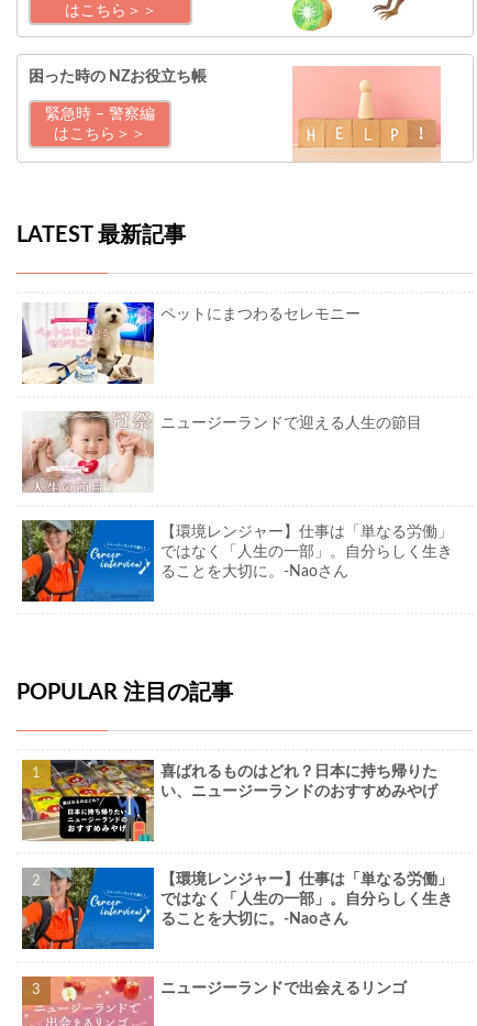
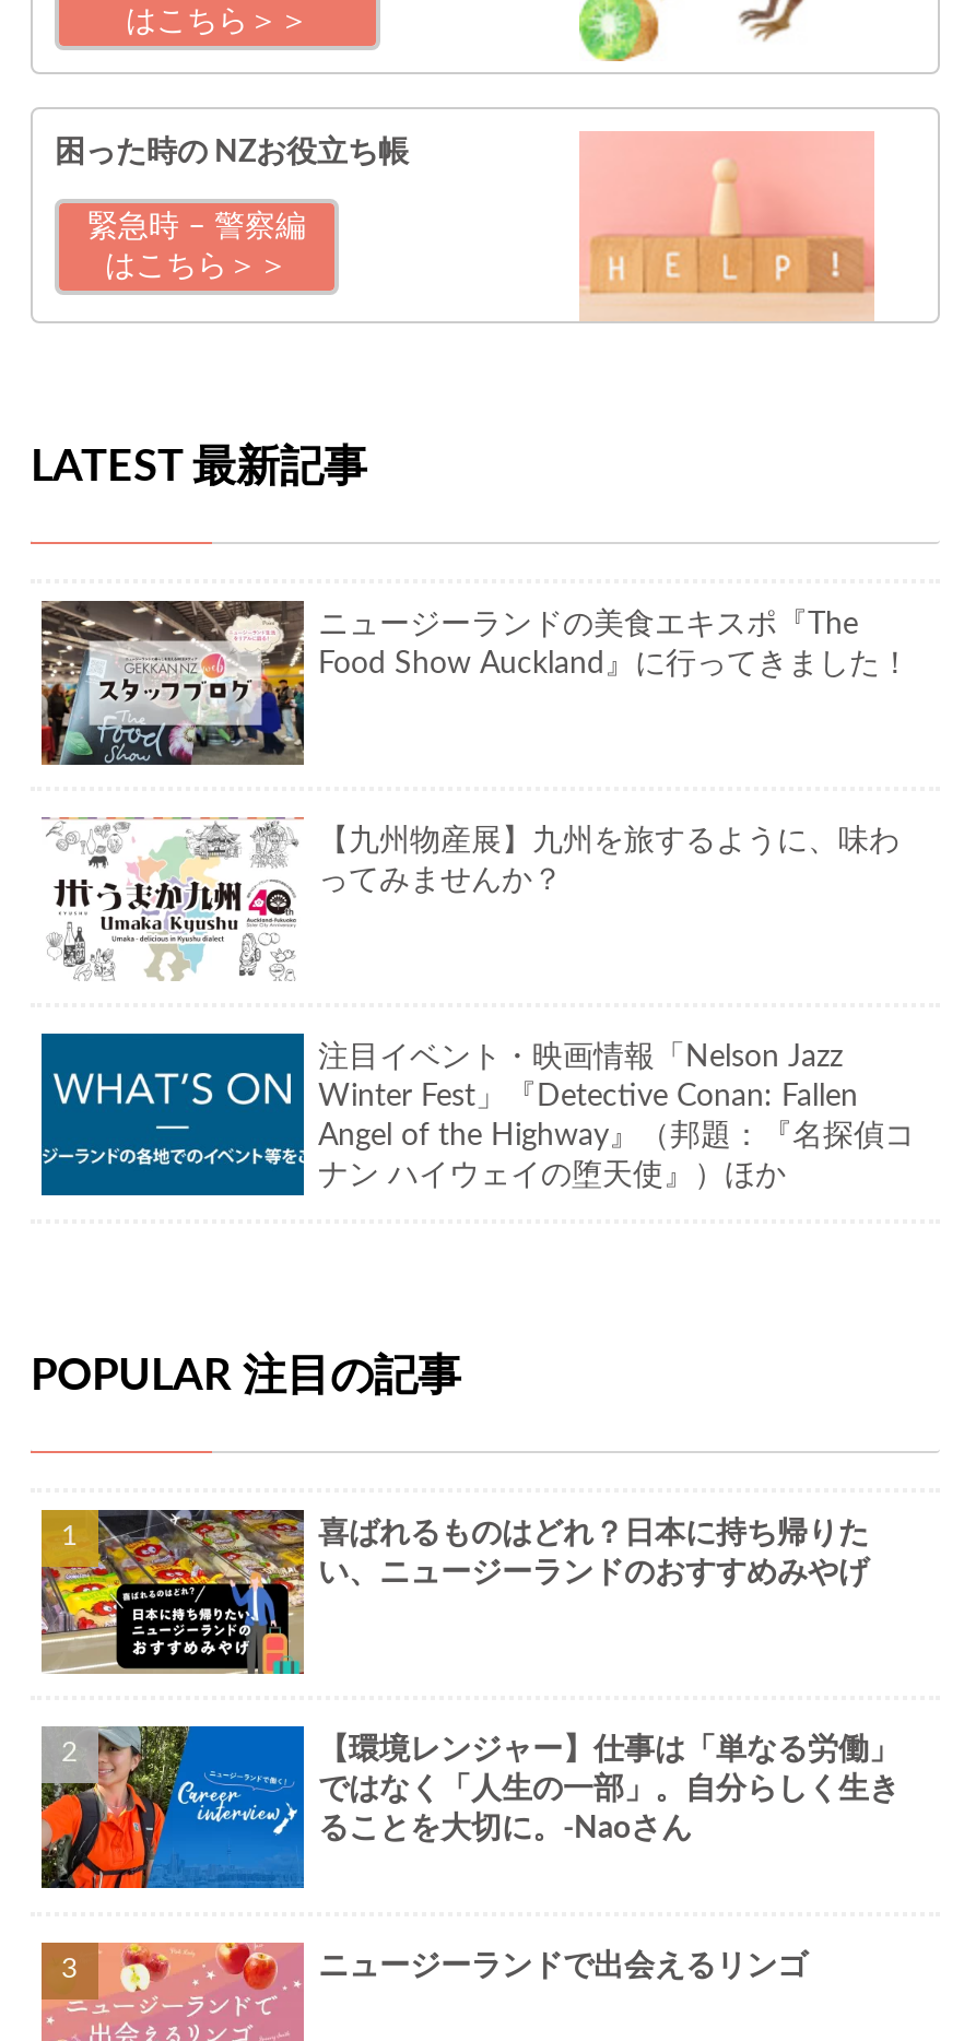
[22,301,361,385] [image] | ペットにまつわるセレモニー -> [39,599,910,767] [image] | ニュージーランドの美食エキスポ『The | Food Show Auckland』に行ってきました！
[21,410,423,493] [image] | ニュージーランドで迎える人生の節目 -> [42,817,900,977] [image] | 【九州物産展】九州を旅するように、味わ | ってみませんか？
[21,519,453,603] [image] | 【環境レンジャー】仕事は「単なる労働」 | ではなく「人生の一部」。自分らしく生き | ることを大切に。-Naoさん -> [39,1031,915,1198] [image] | 注目イベント・映画情報「Nelson Jazz | Winter Fest」『Detective Conan: Fallen | Angel of the Highway』（邦題：『名探偵コ | ナン ハイウェイの堕天使』）ほか

